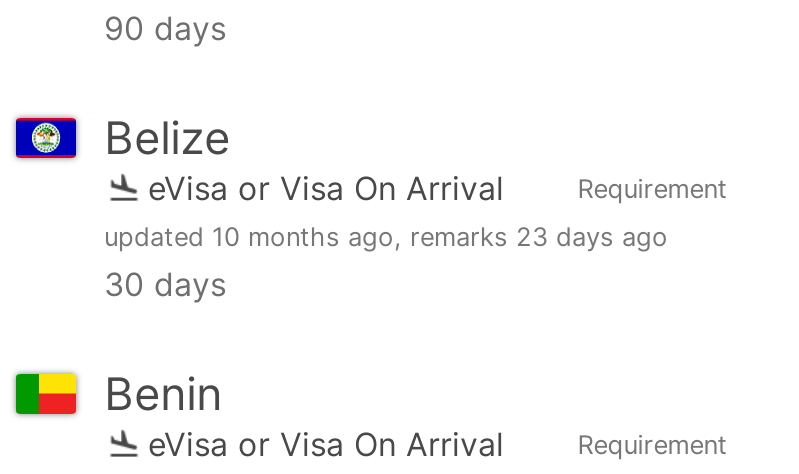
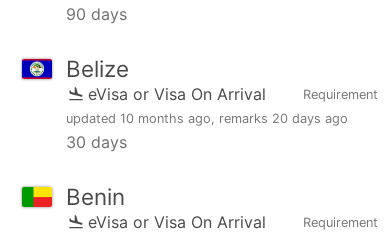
[104,222,668,252] updated 10 months ago, remarks 23 days ago -> [66,111,348,126] updated 10 months ago, remarks 20 days ago

